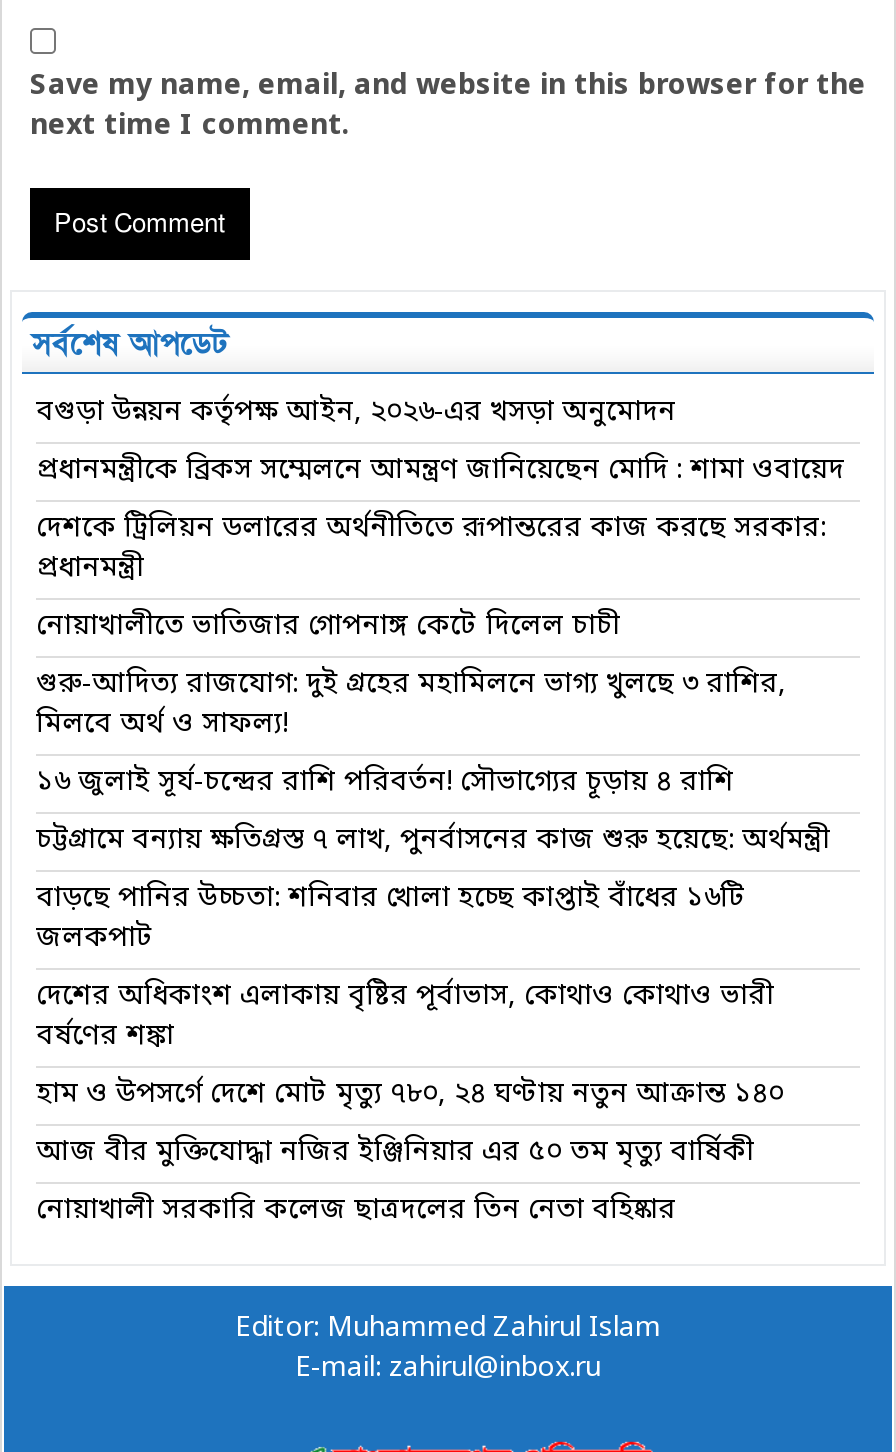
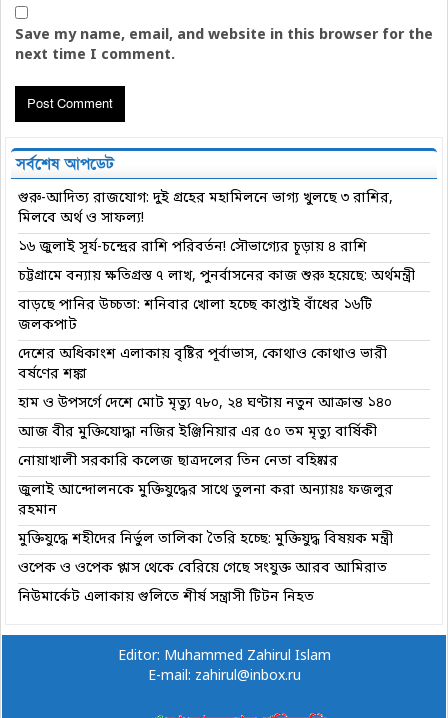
[36,394,844,646] বগুড়া উন্নয়ন কর্তৃপক্ষ আইন, ২০২৬-এর খসড়া অনুমোদন | প্রধানমন্ত্রীকে ব্রিকস সম্মেলনে আমন্ত্রণ জানিয়েছেন মোদি : শামা ওবায়েদ | দেশকে ট্রিলিয়ন ডলারের অর্থনীতিতে রূপান্তরের কাজ করছে সরকার: | প্রধানমন্ত্রী | নোয়াখালীতে ভাতিজার গোপনাঙ্গ কেটে দিলেল চাচী -> none
moved [36,666,830,1230] -> [18,189,415,471]: গুরু-আদিত্য রাজযোগ: দুই গ্রহের মহামিলনে ভাগ্য খুলছে ৩ রাশির, | মিলবে অর্থ ও সাফল্য! | ১৬ জুলাই সূর্য-চন্দ্রের রাশি পরিবর্তন! সৌভাগ্যের চূড়ায় ৪ রাশি | ... | আজ বীর মুক্তিযোদ্ধা নজির ইঞ্জিনিয়ার এর ৫০ তম মৃত্যু বার্ষিকী | নোয়াখালী সরকারি কলেজ ছাত্রদলের তিন নেতা বহিষ্কার
none -> [18,481,393,607] জুলাই আন্দোলনকে মুক্তিযুদ্ধের সাথে তুলনা করা অন্যায়ঃ ফজলুর | রহমান | মুক্তিযুদ্ধে শহীদের নির্ভুল তালিকা তৈরি হচ্ছে: মুক্তিযুদ্ধ বিষয়ক মন্ত্রী | ওপেক ও ওপেক প্লাস থেকে বেরিয়ে গেছে সংযুক্ত আরব আমিরাত | নিউমার্কেট এলাকায় গুলিতে শীর্ষ সন্ত্রাসী টিটন নিহত

